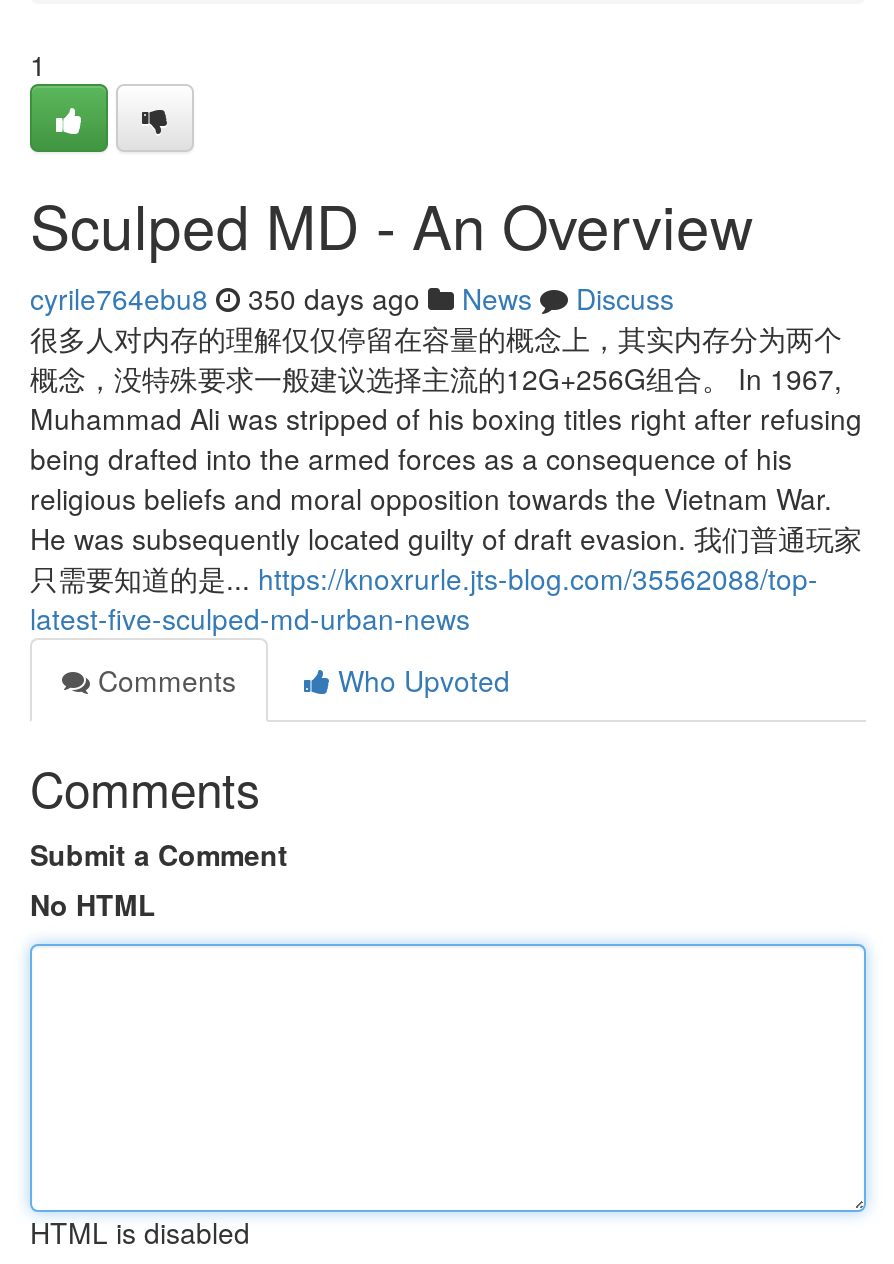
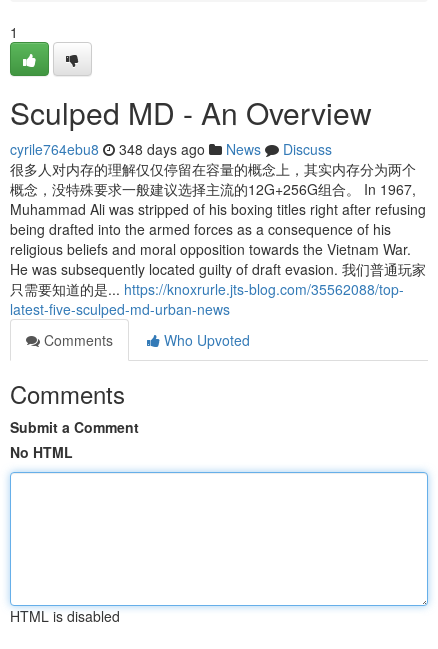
[30,278,674,318] cyrile764ebu8 350 days ago News Discuss -> [10,139,332,159] cyrile764ebu8 348 days ago News Discuss

